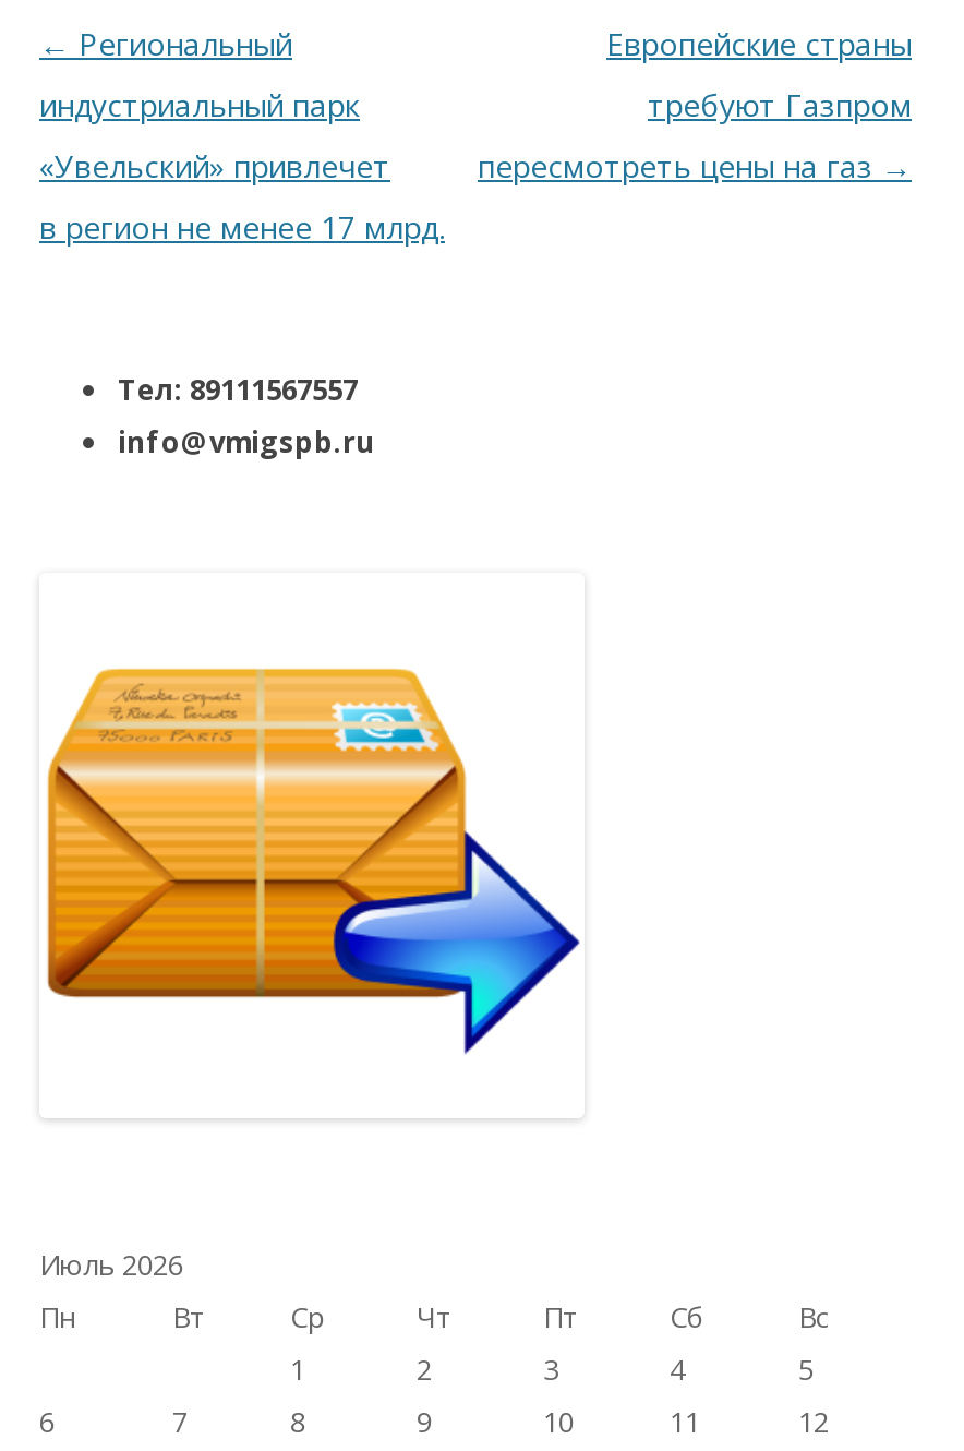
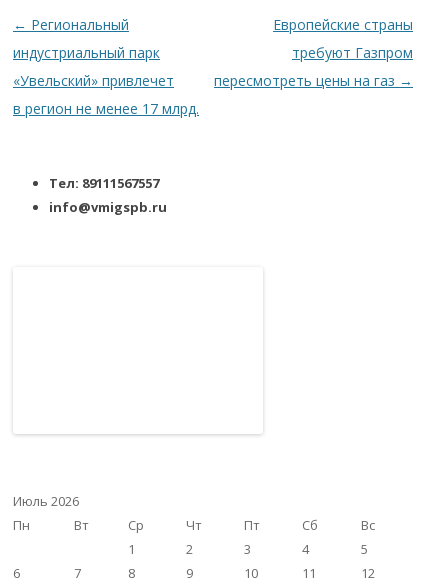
[46,667,580,1055] [image] -> none

